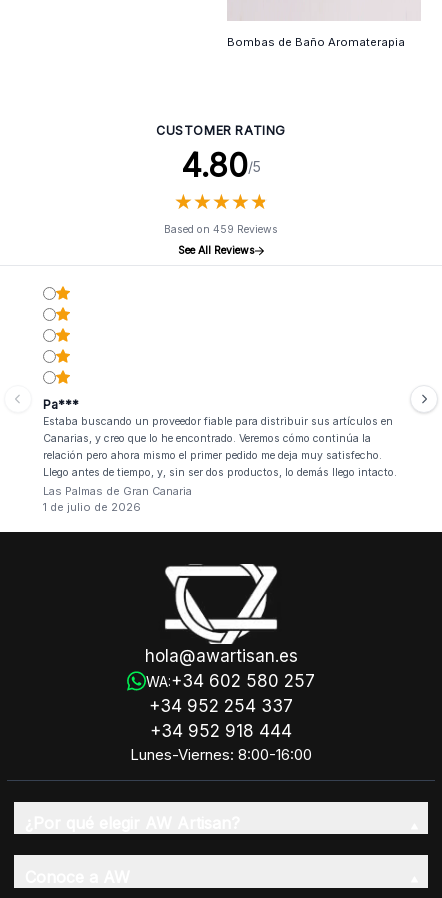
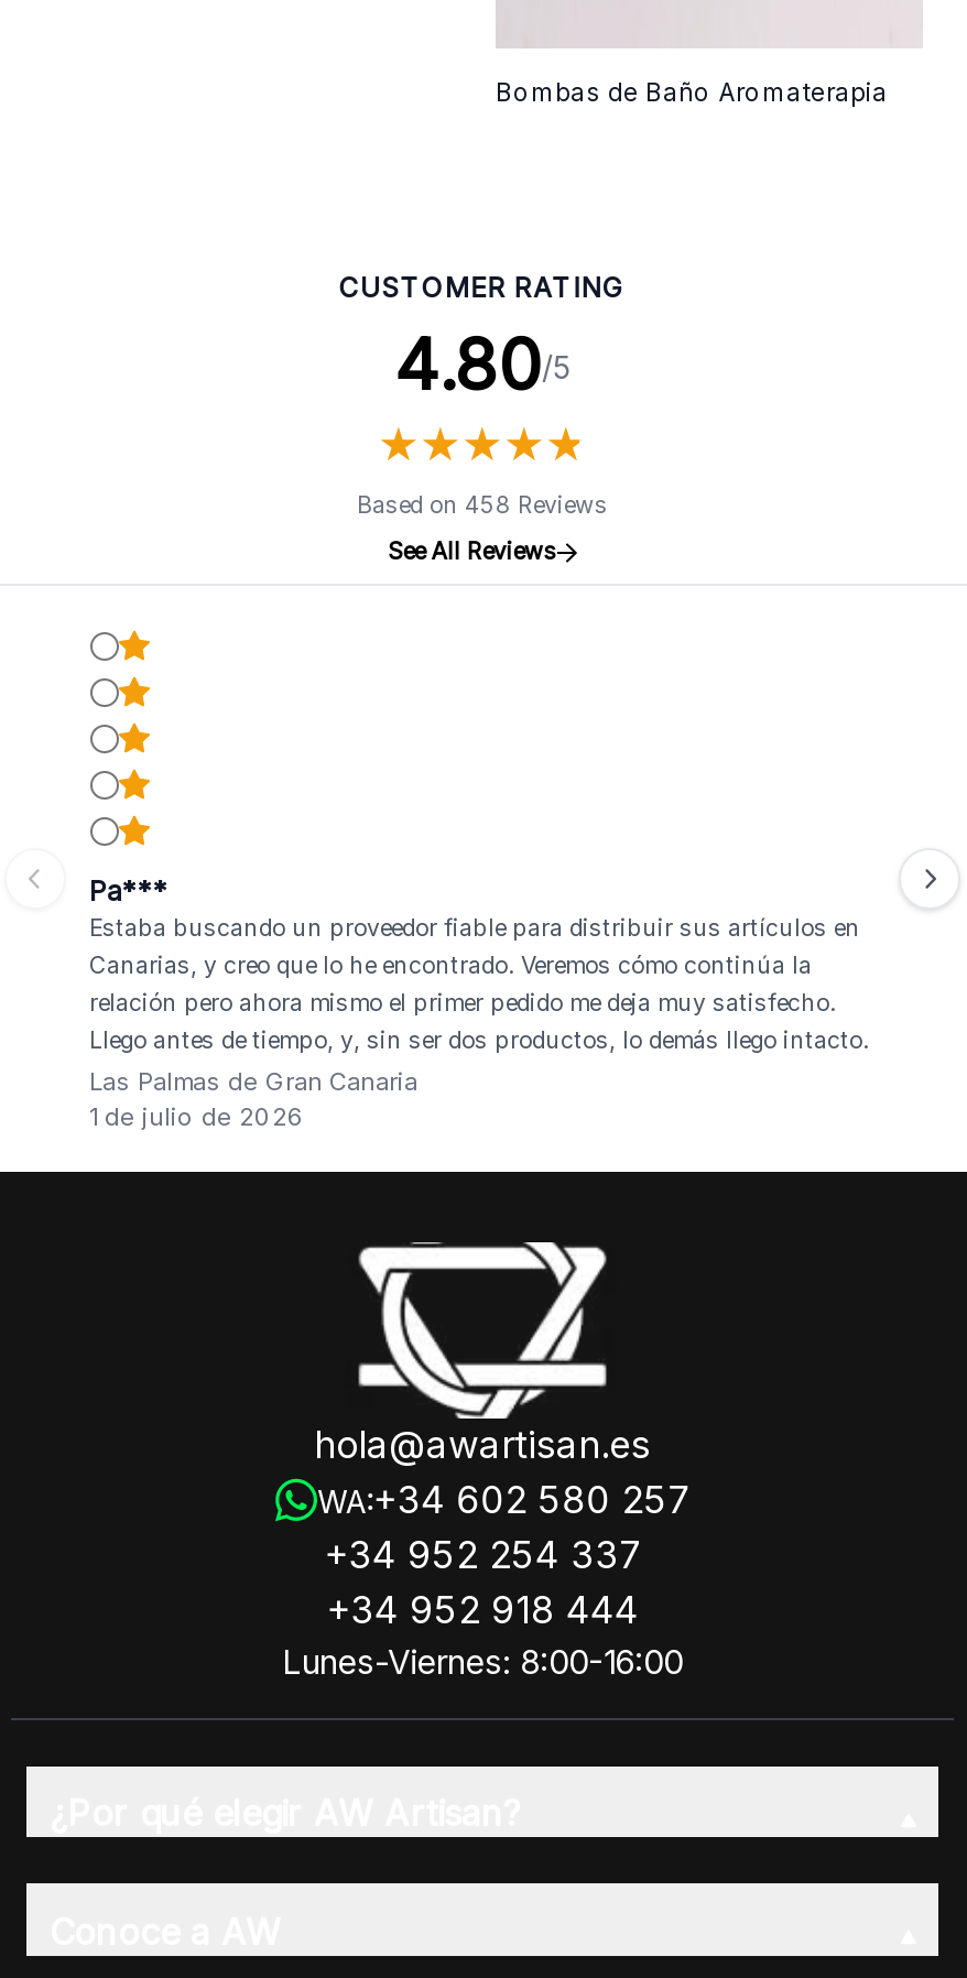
[164,223,278,236] Based on 459 Reviews -> [357,491,608,520] Based on 458 Reviews

